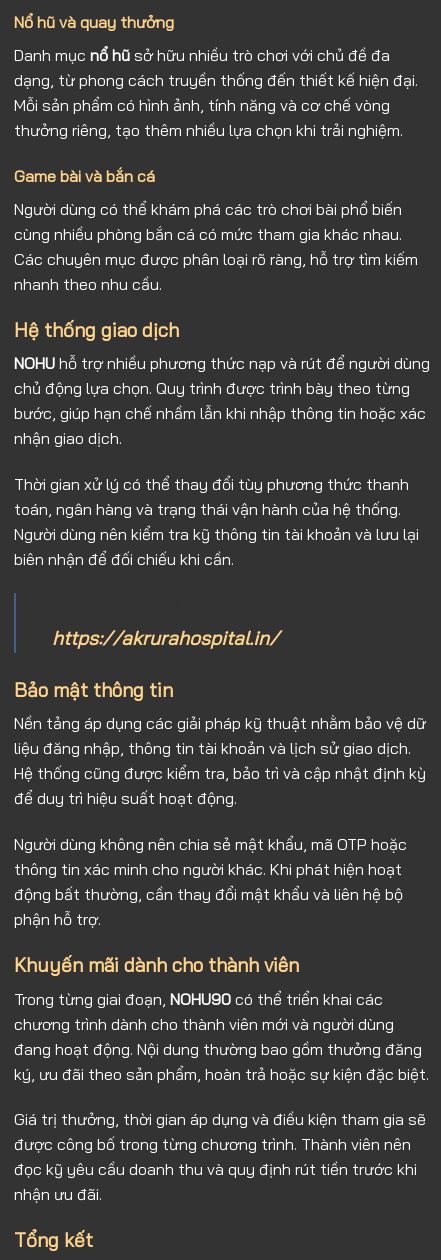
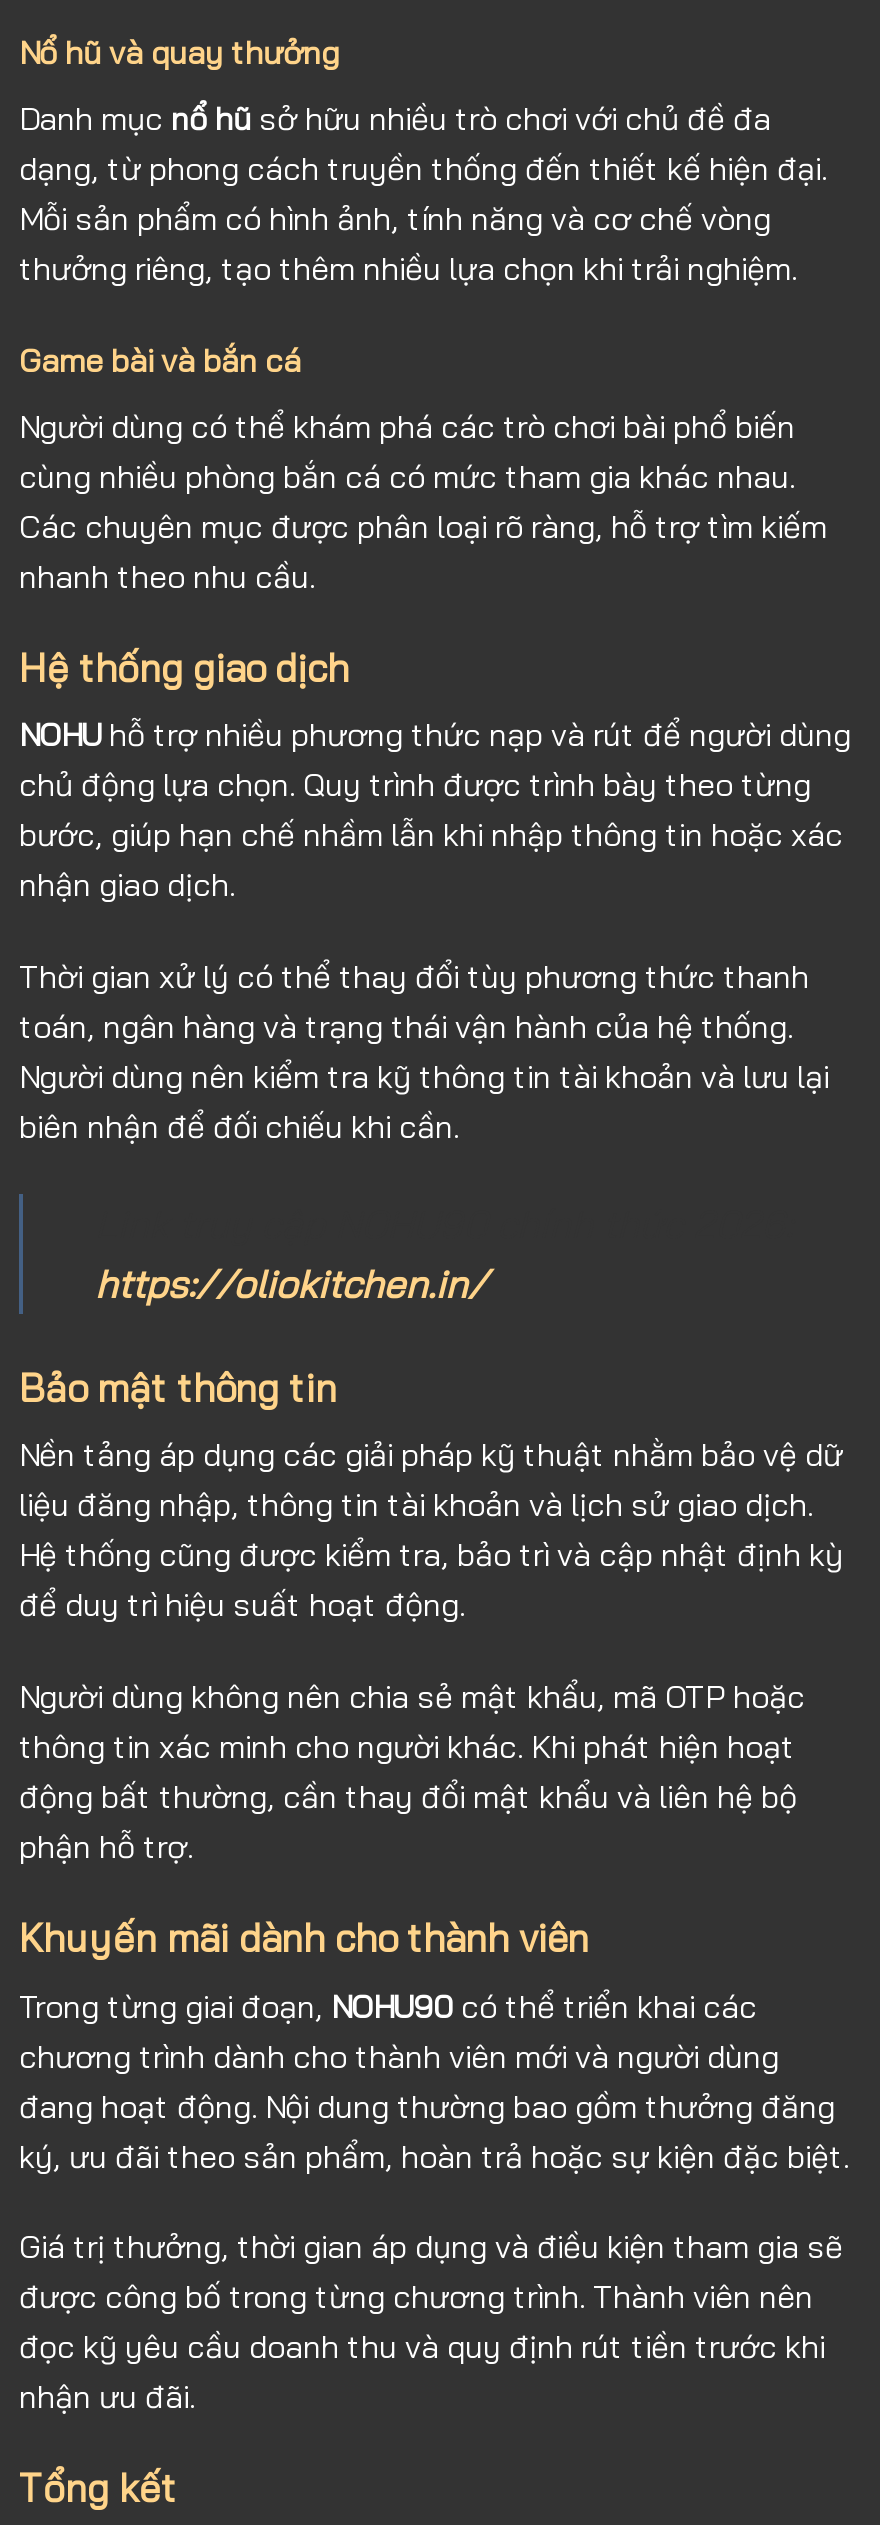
[52,626,279,650] https://akrurahospital.in/ -> [95,1260,487,1308] https://oliokitchen.in/

